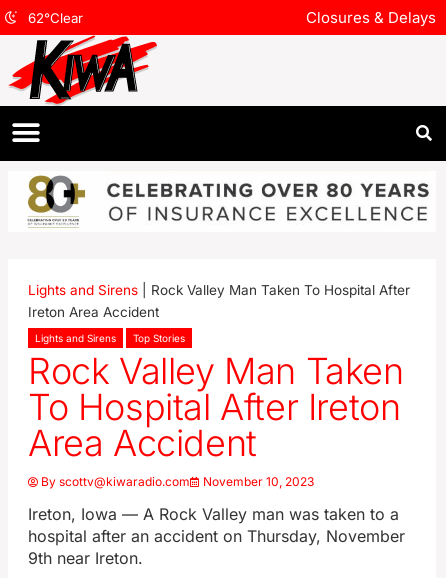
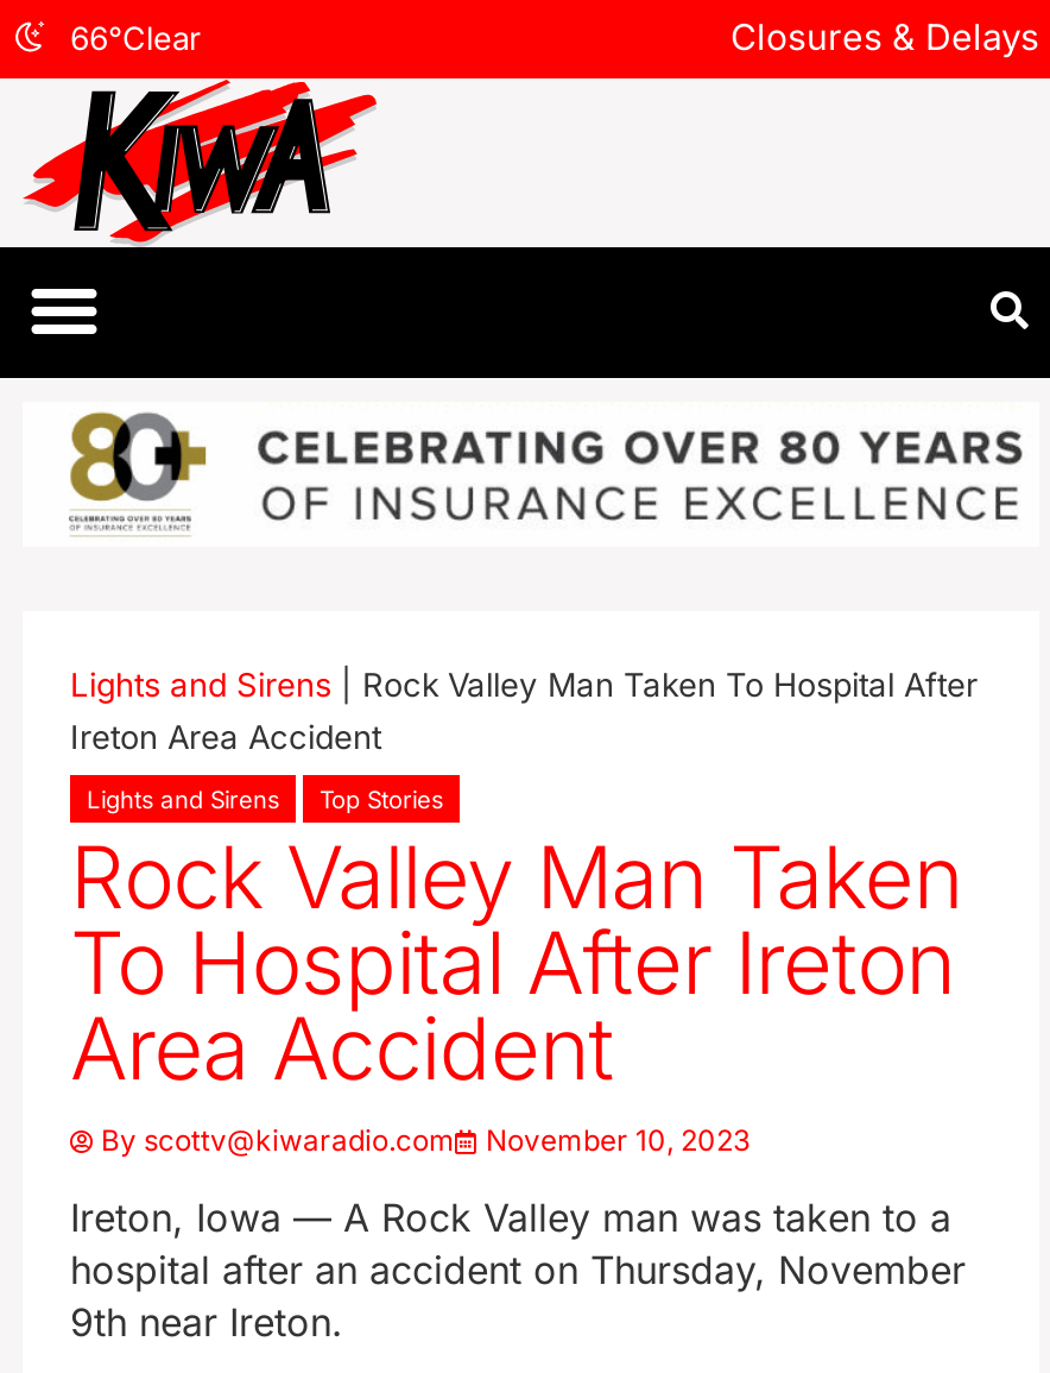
[28,9,83,25] 62°Clear -> [70,18,201,56] 66°Clear

